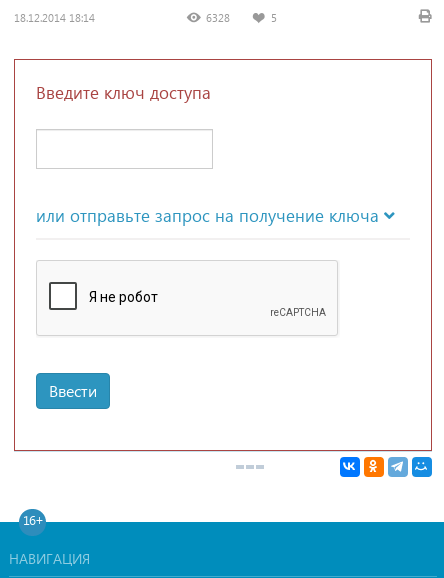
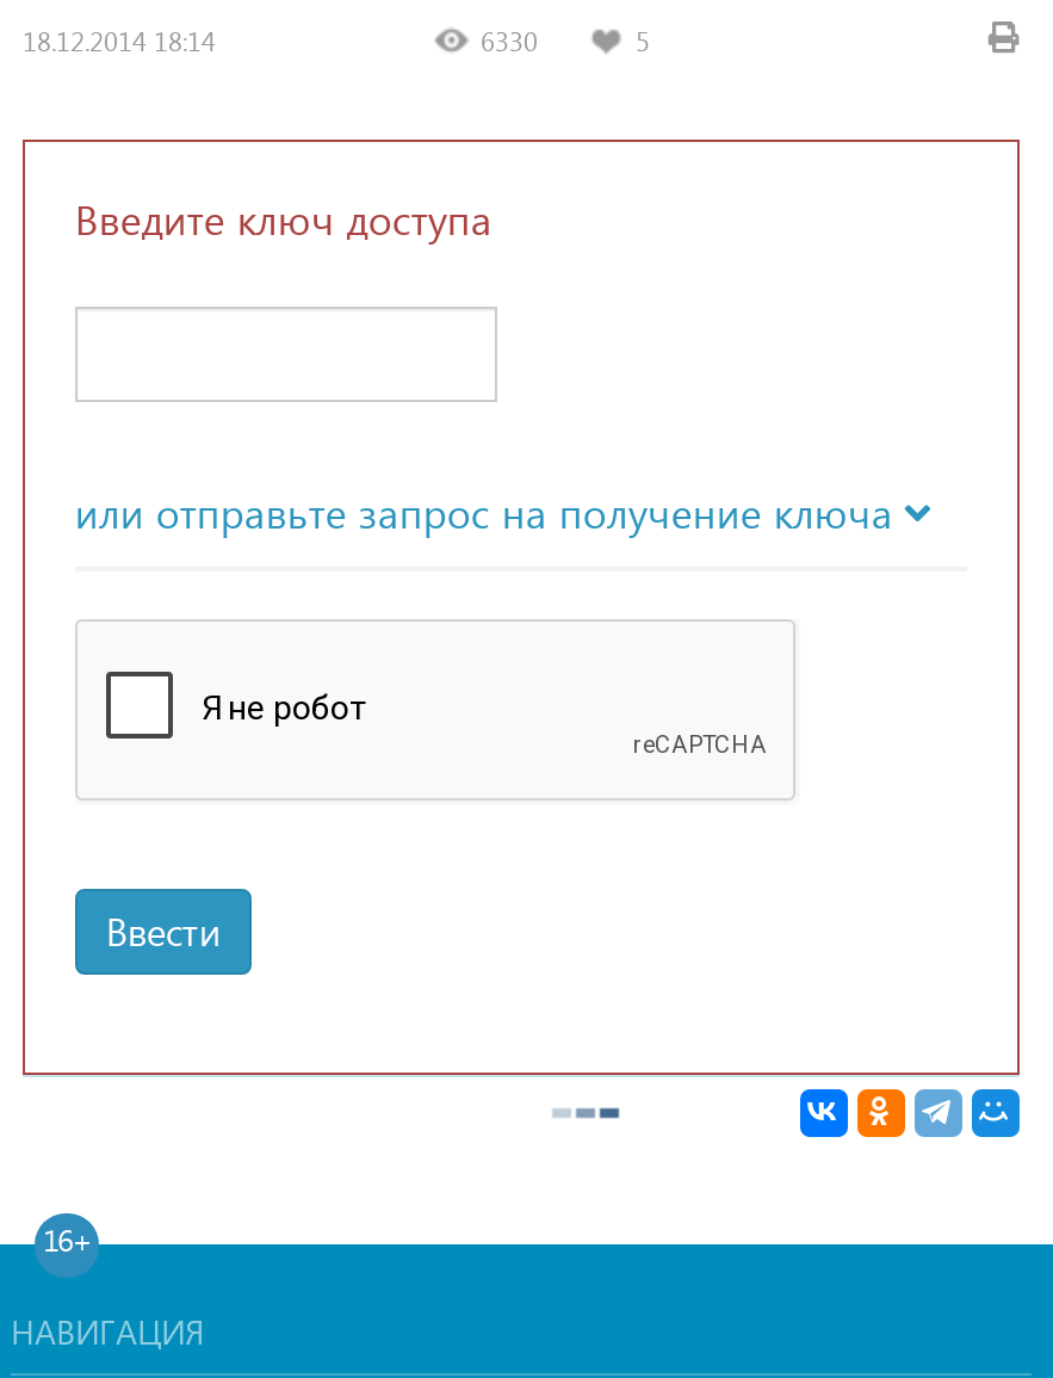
[203,11,230,24] 6328 -> [473,25,538,56] 6330

